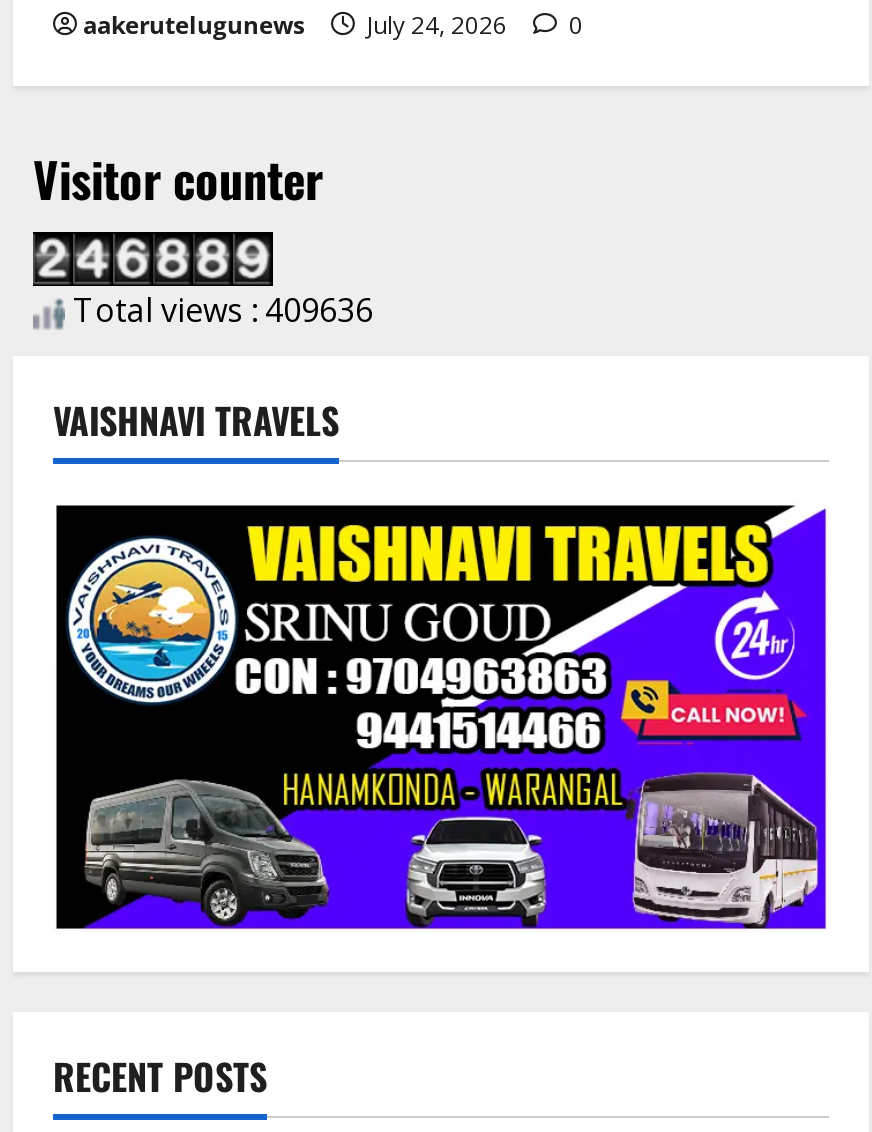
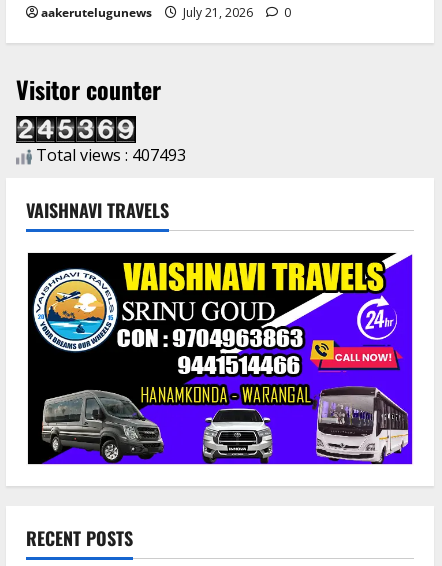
[83,8,583,42] aakerutelugunews July 24, 2026 0 -> [41,4,291,21] aakerutelugunews July 21, 2026 0
[65,288,373,332] Total views : 409636 -> [32,144,186,166] Total views : 407493

